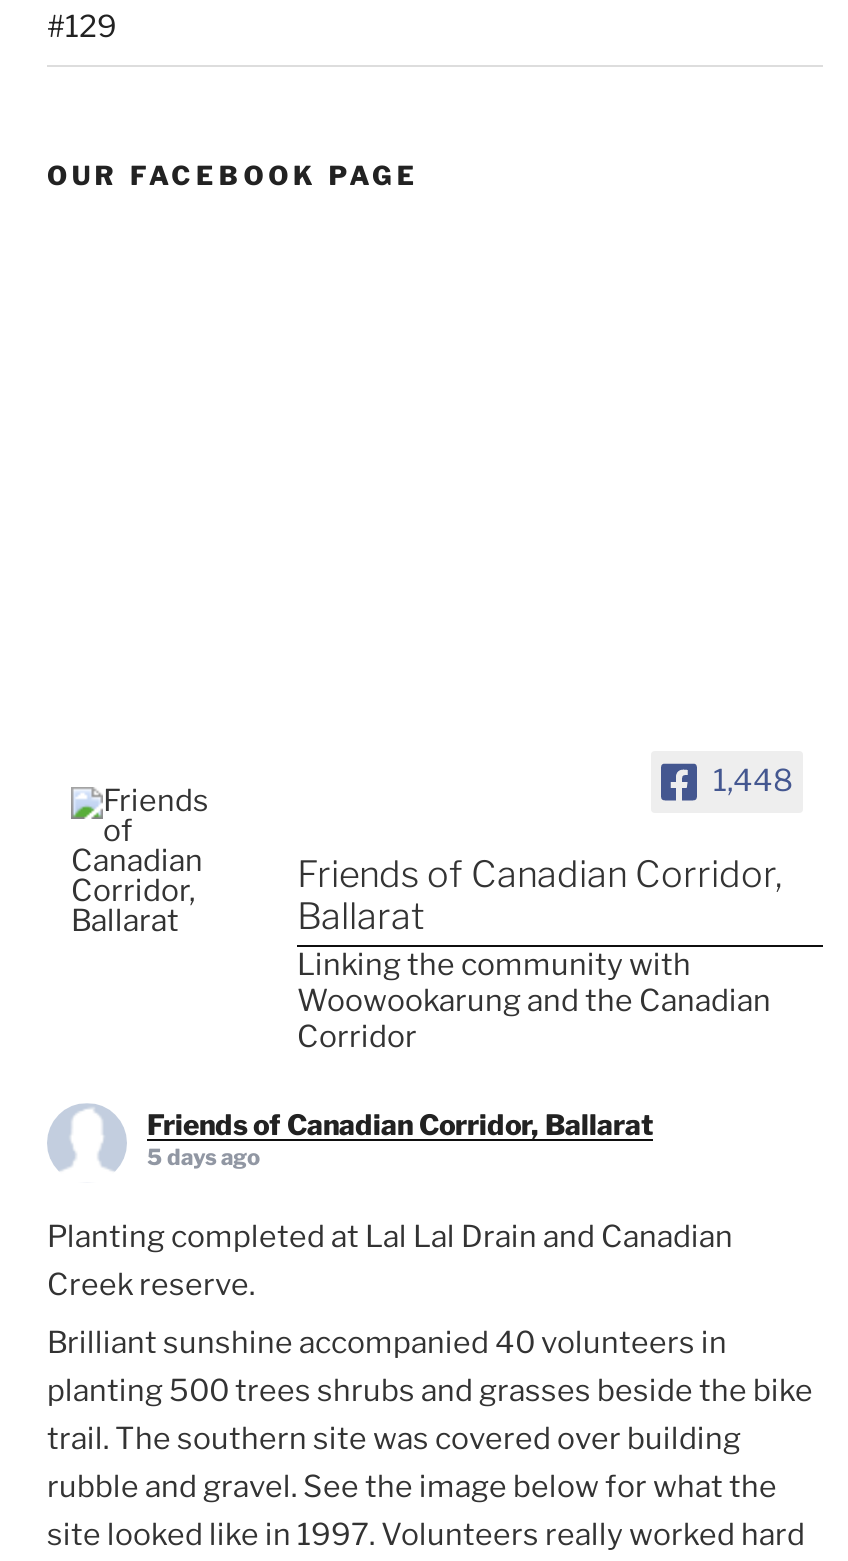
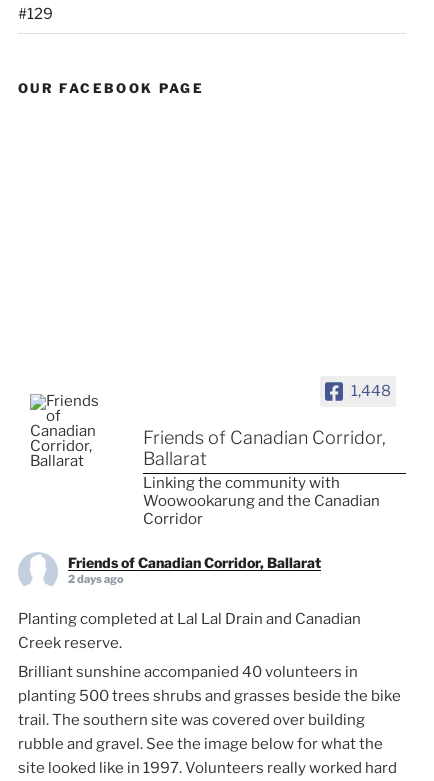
[147,1142,261,1170] 5 days ago -> [68,572,124,586] 2 days ago

